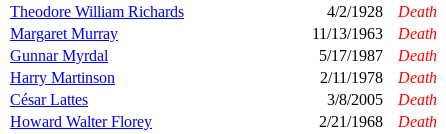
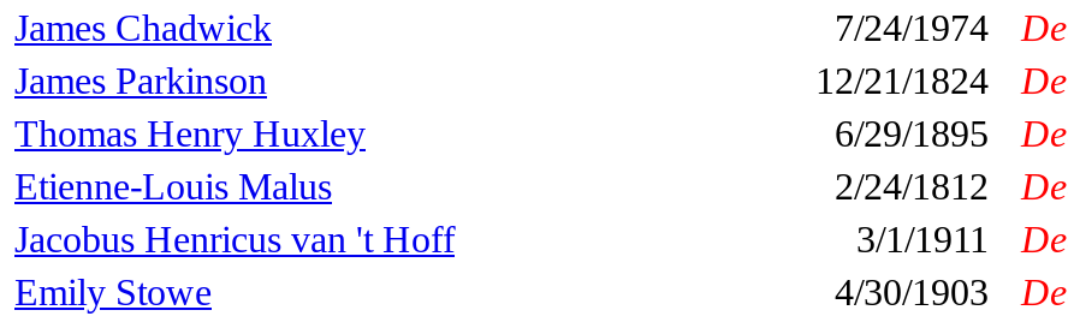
[10,3,383,20] Theodore William Richards | 4/2/1928 -> [14,8,989,49] James Chadwick | 7/24/1974
[10,25,383,42] Margaret Murray | 11/13/1963 -> [14,61,989,102] James Parkinson | 12/21/1824
[10,47,383,64] Gunnar Myrdal | 5/17/1987 -> [14,114,989,155] Thomas Henry Huxley | 6/29/1895
[10,69,383,86] Harry Martinson | 2/11/1978 -> [14,167,989,208] Etienne-Louis Malus | 2/24/1812
[10,91,383,108] César Lattes | 3/8/2005 -> [14,220,989,261] Jacobus Henricus van 't Hoff | 3/1/1911
[10,113,383,130] Howard Walter Florey | 2/21/1968 -> [14,273,989,314] Emily Stowe | 4/30/1903

